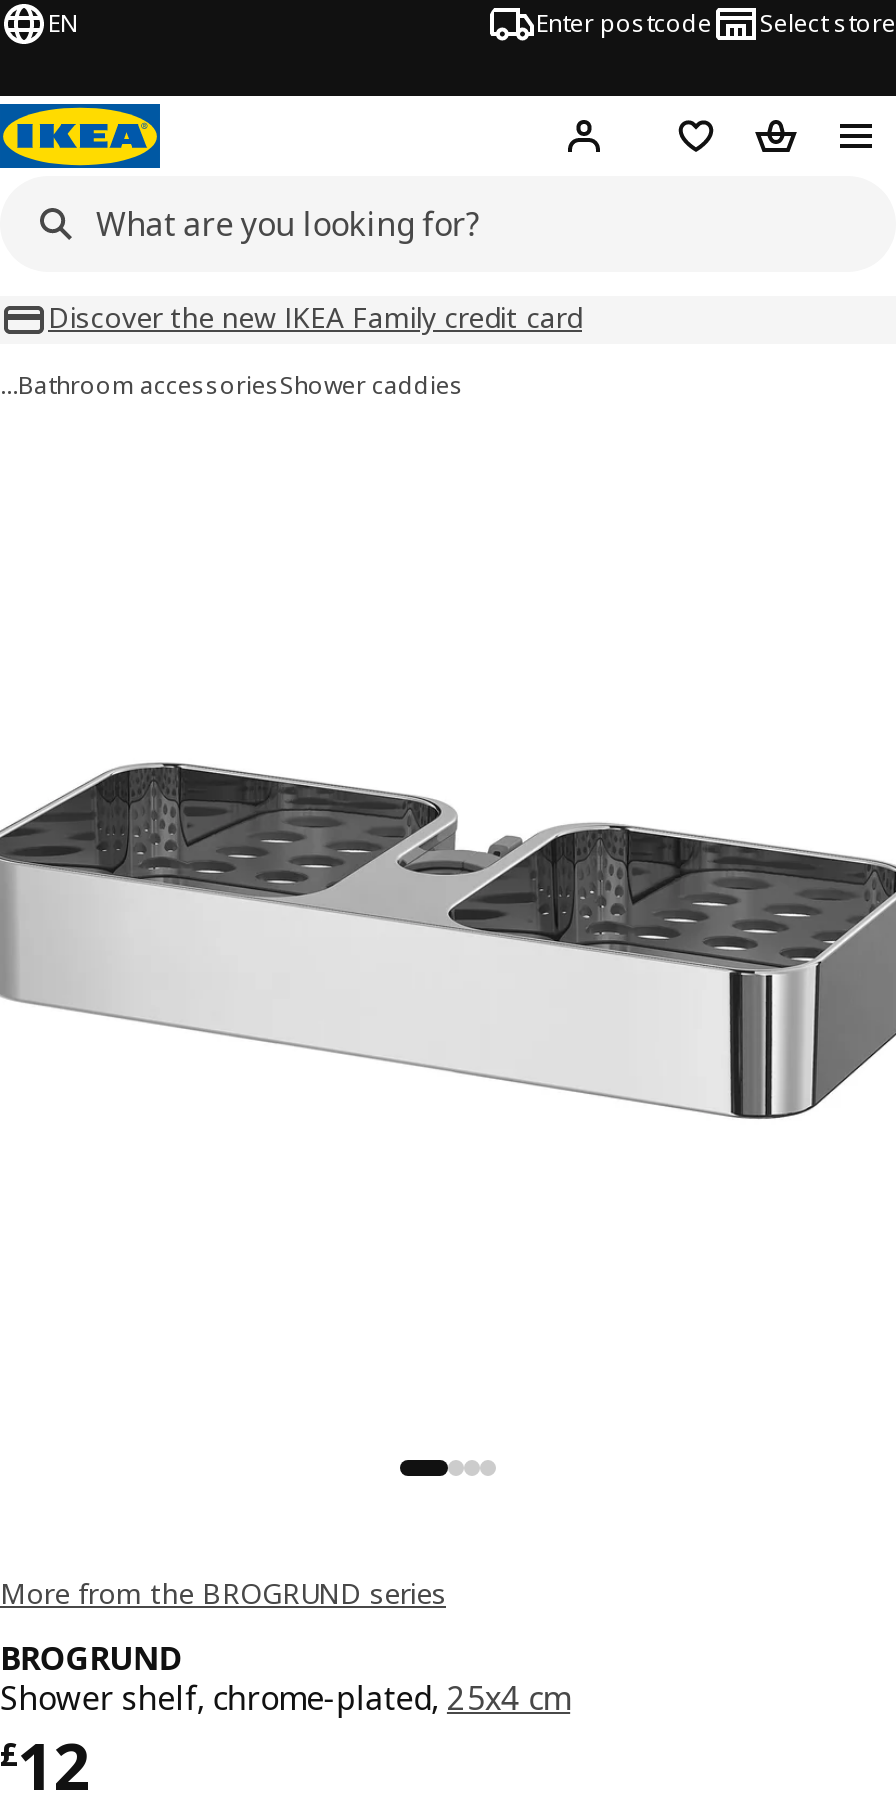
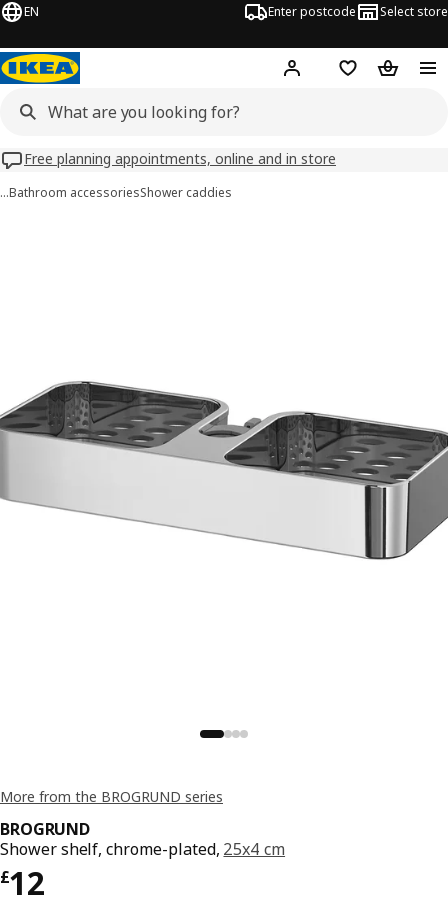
[48,298,582,336] Discover the new IKEA Family credit card -> [24,149,336,168] Free planning appointments, online and in store

